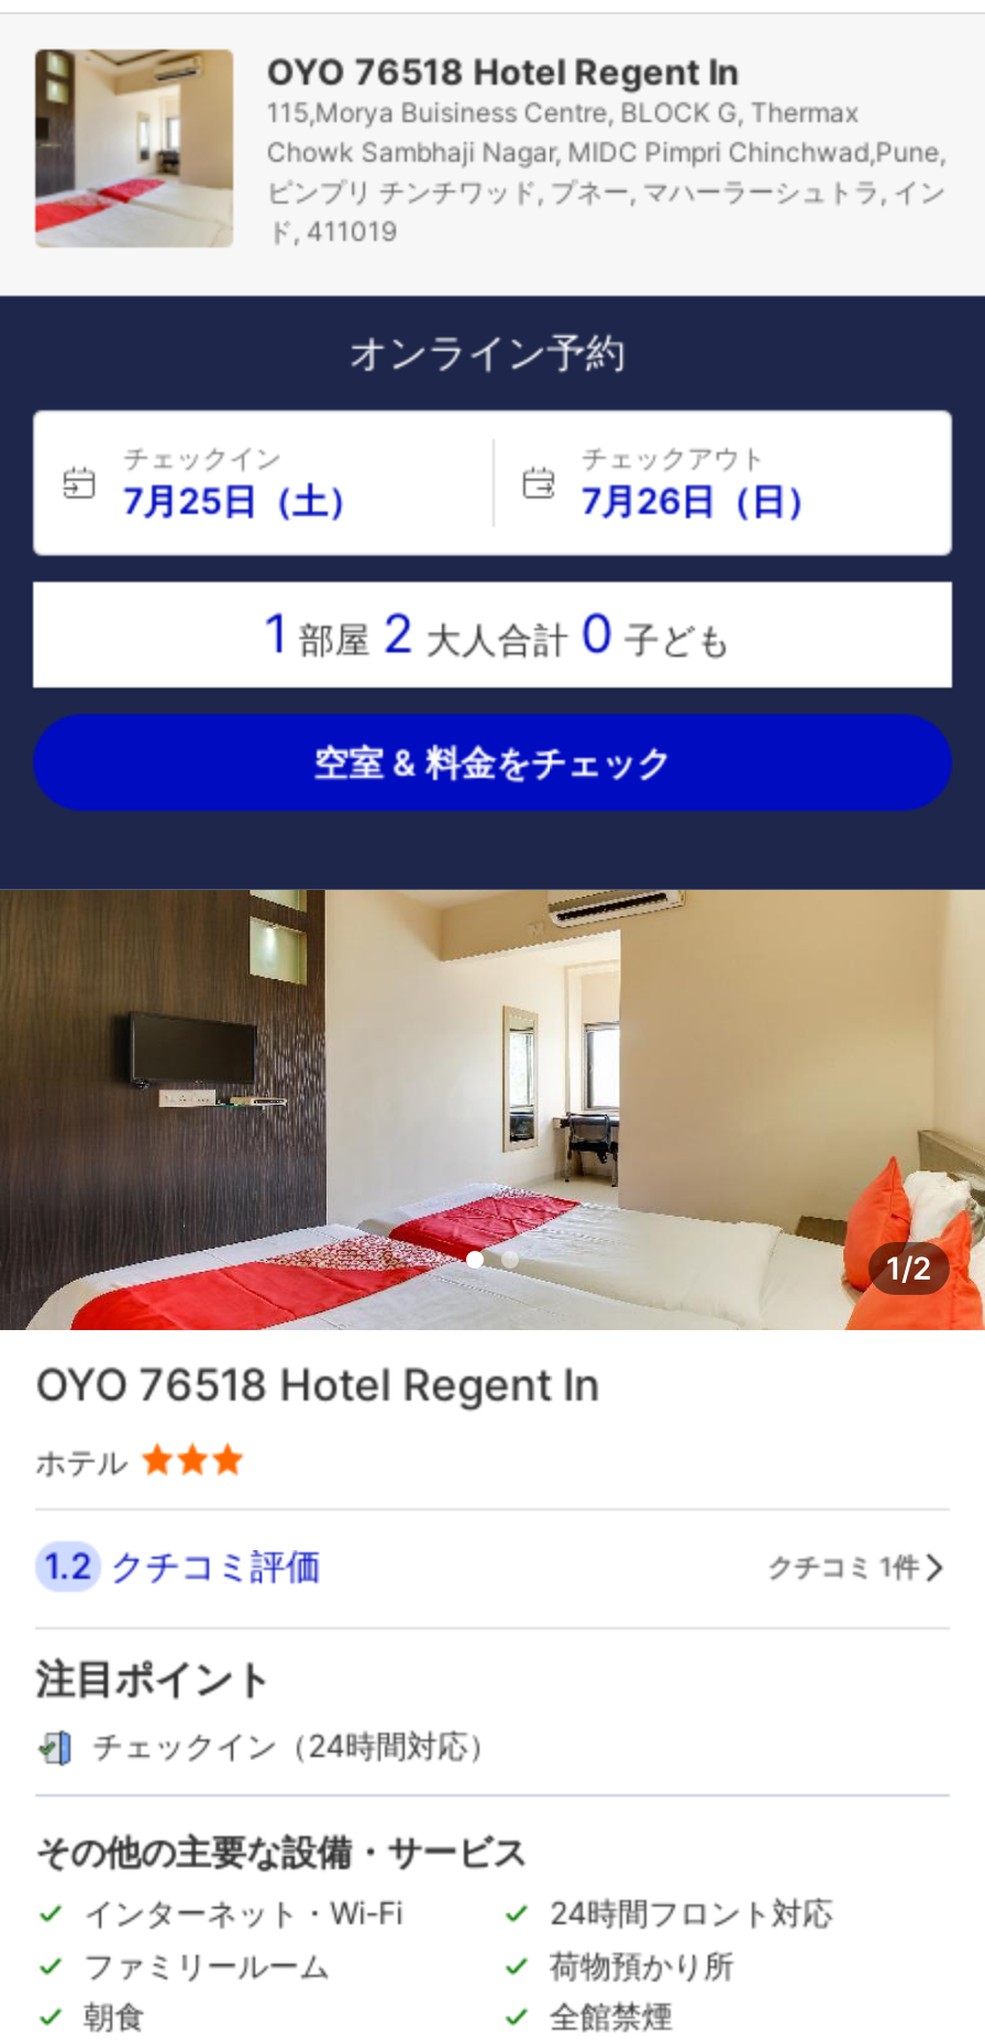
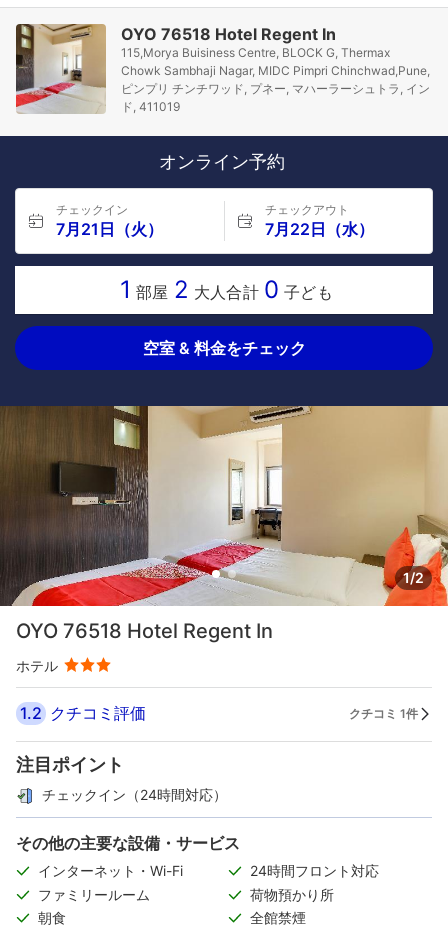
[123,479,363,523] 7月25日（土） -> [56,219,163,239] 7月21日（火）
[582,479,821,523] 7月26日（日） -> [264,219,373,239] 7月22日（水）

